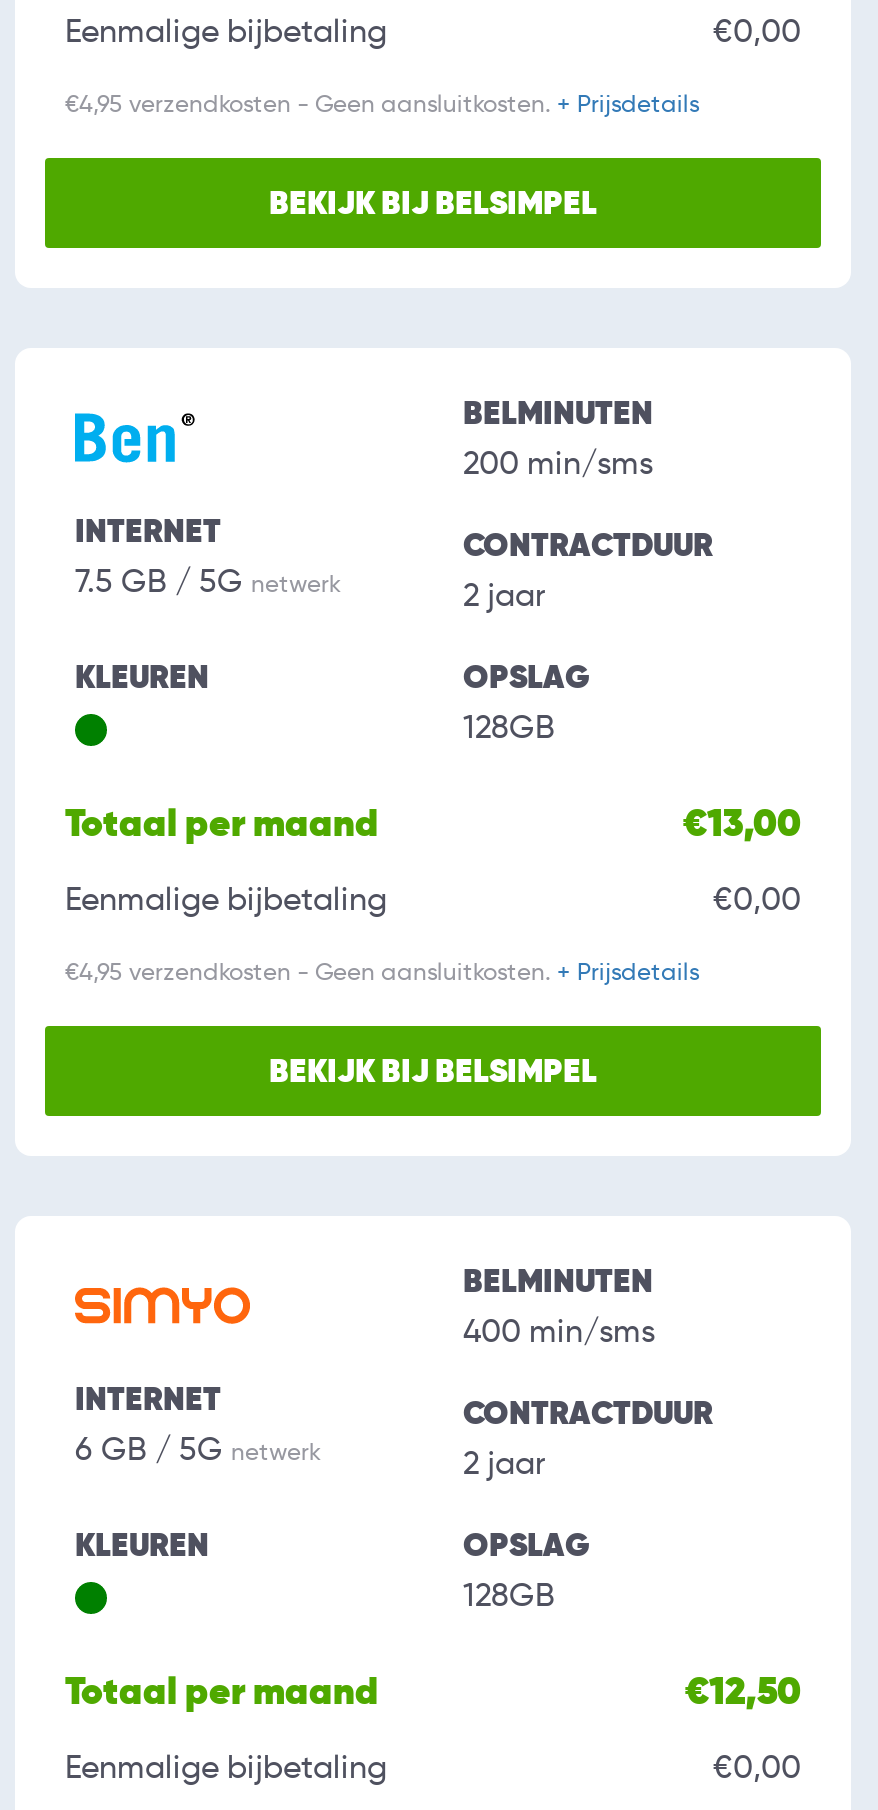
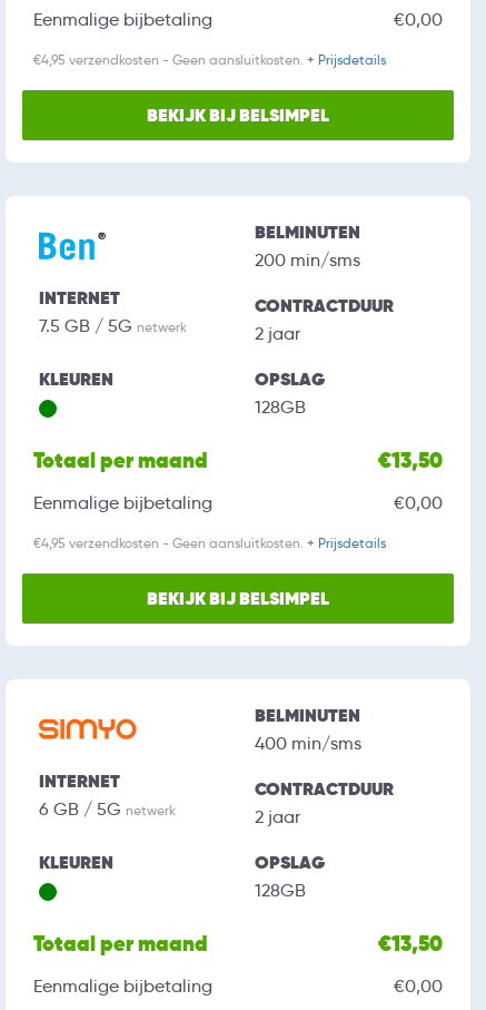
[683,799,801,849] €13,00 -> [378,447,443,475] €13,50
[685,1667,801,1717] €12,50 -> [378,930,443,958] €13,50

